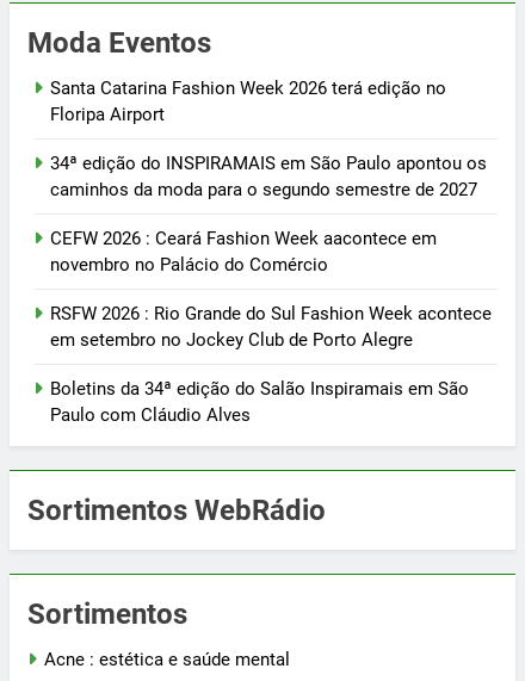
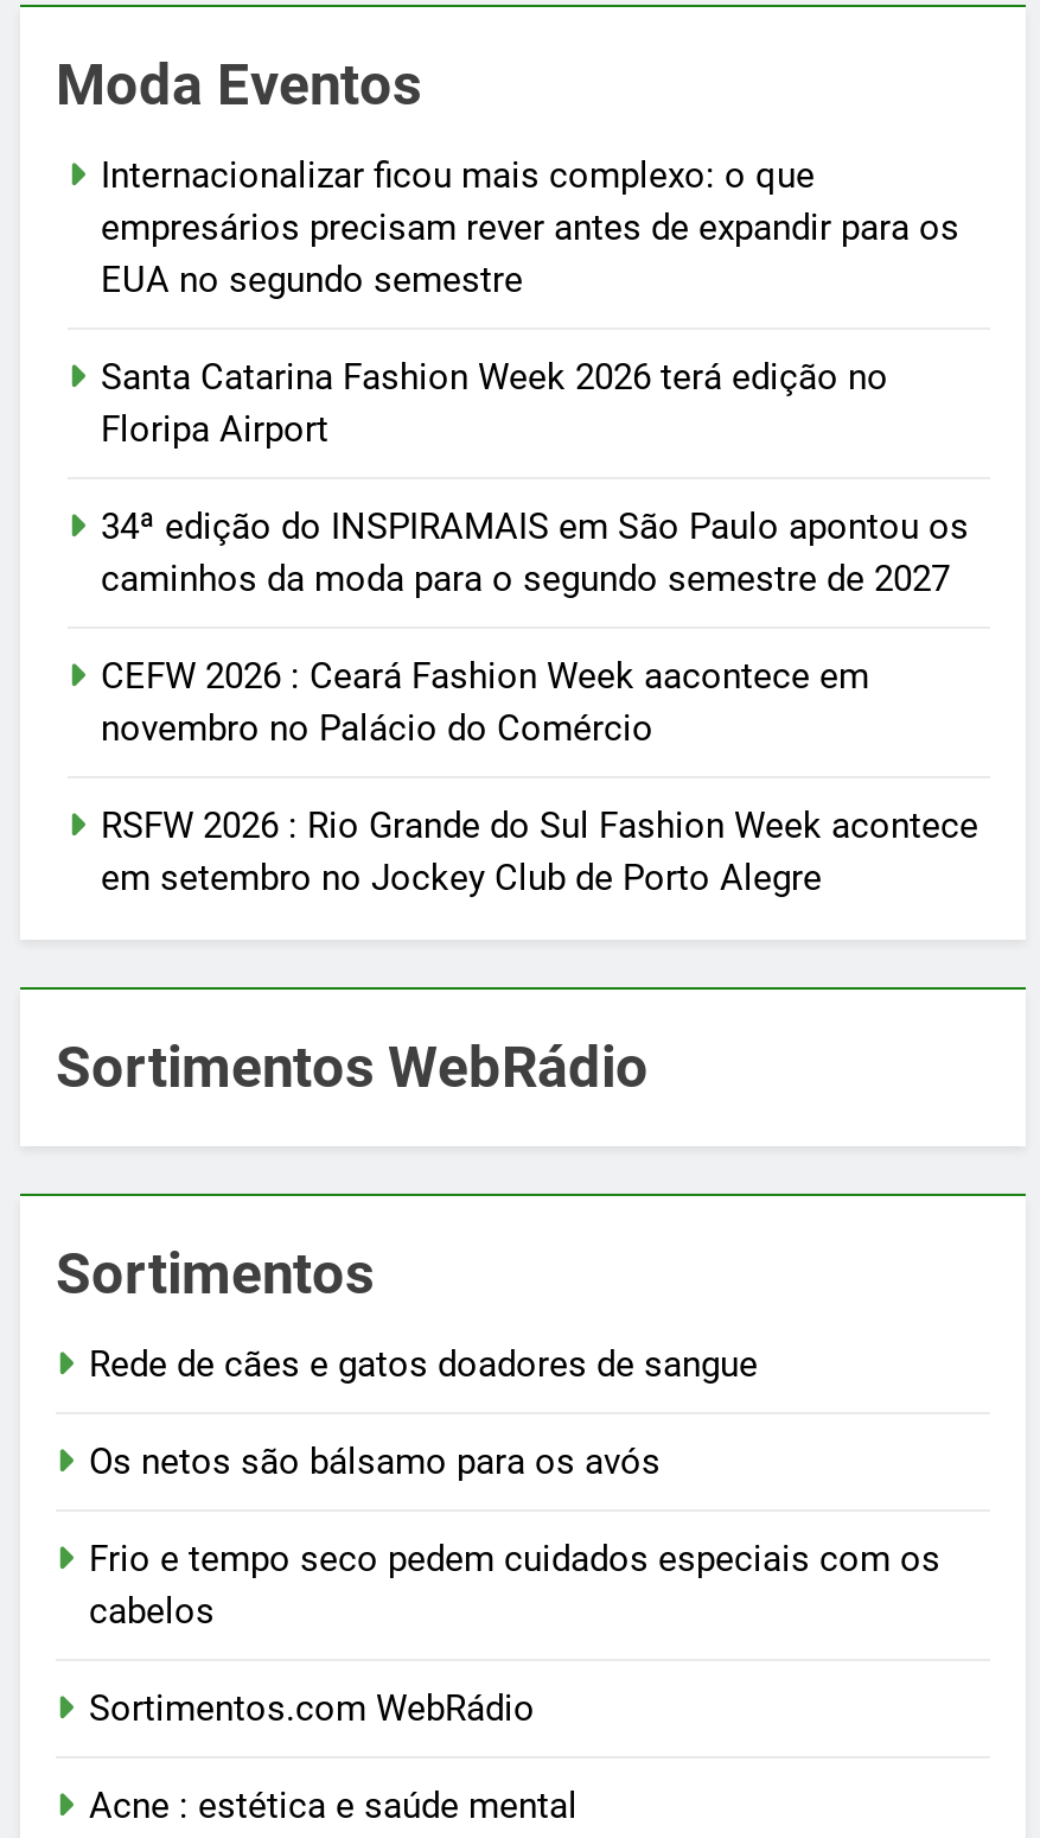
none -> [101,154,959,301] Internacionalizar ficou mais complexo: o que | empresários precisam rever antes de expandir para os | EUA no segundo semestre
[50,378,469,425] Boletins da 34ª edição do Salão Inspiramais em São | Paulo com Cláudio Alves -> none
none -> [89,1342,940,1729] Rede de cães e gatos doadores de sangue | Os netos são bálsamo para os avós | Frio e tempo seco pedem cuidados especiais com os | cabelos | Sortimentos.com WebRádio

